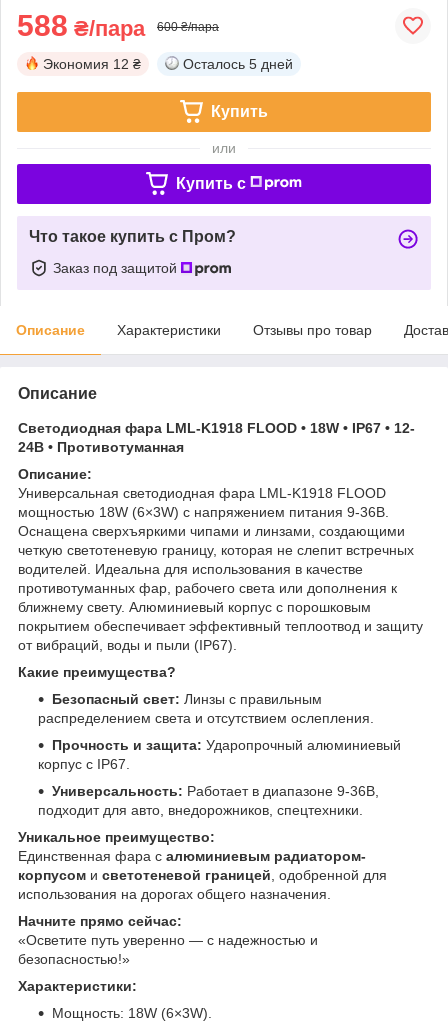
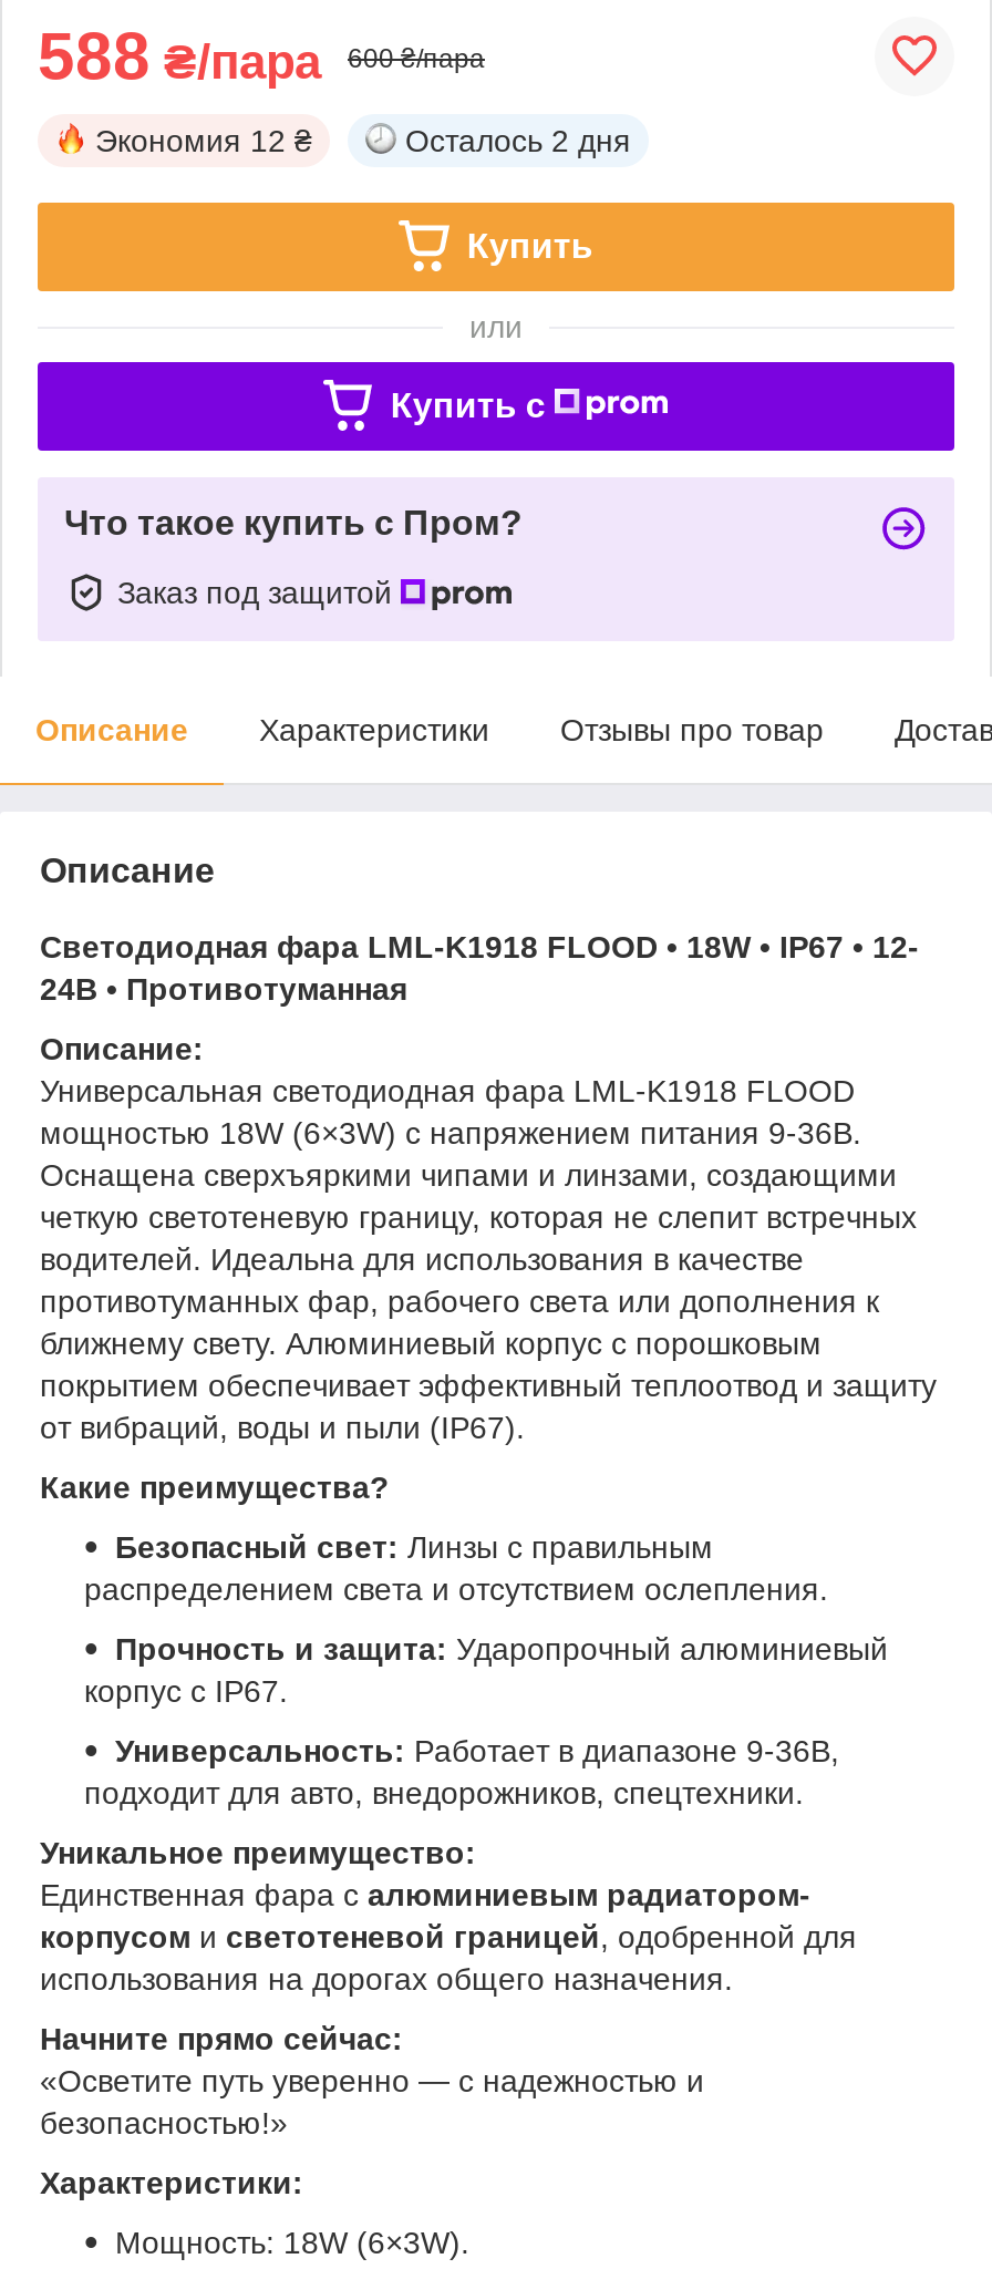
[183,56,293,72] Осталось 5 дней -> [405,122,631,158] Осталось 2 дня

